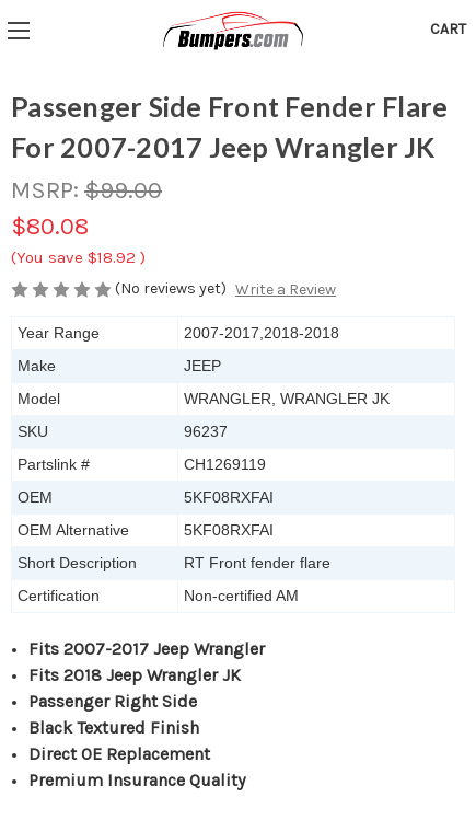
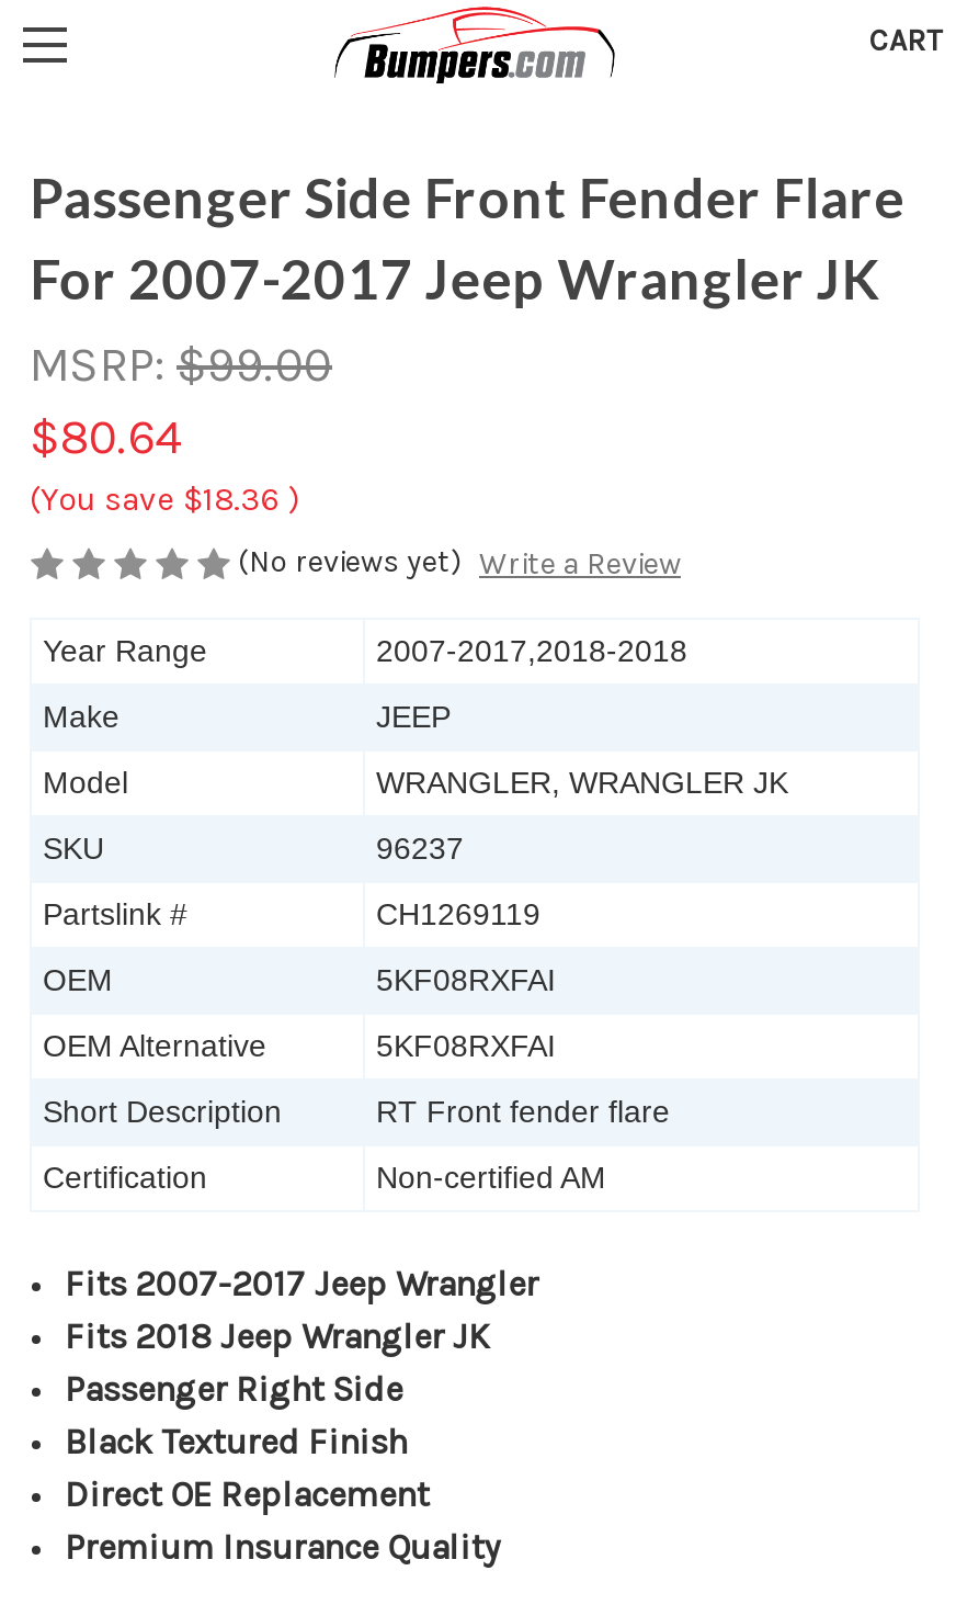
[11,212,89,241] $80.08 -> [30,409,183,466] $80.64
[11,247,146,267] (You save $18.92) -> [30,479,299,519] (You save $18.36)

